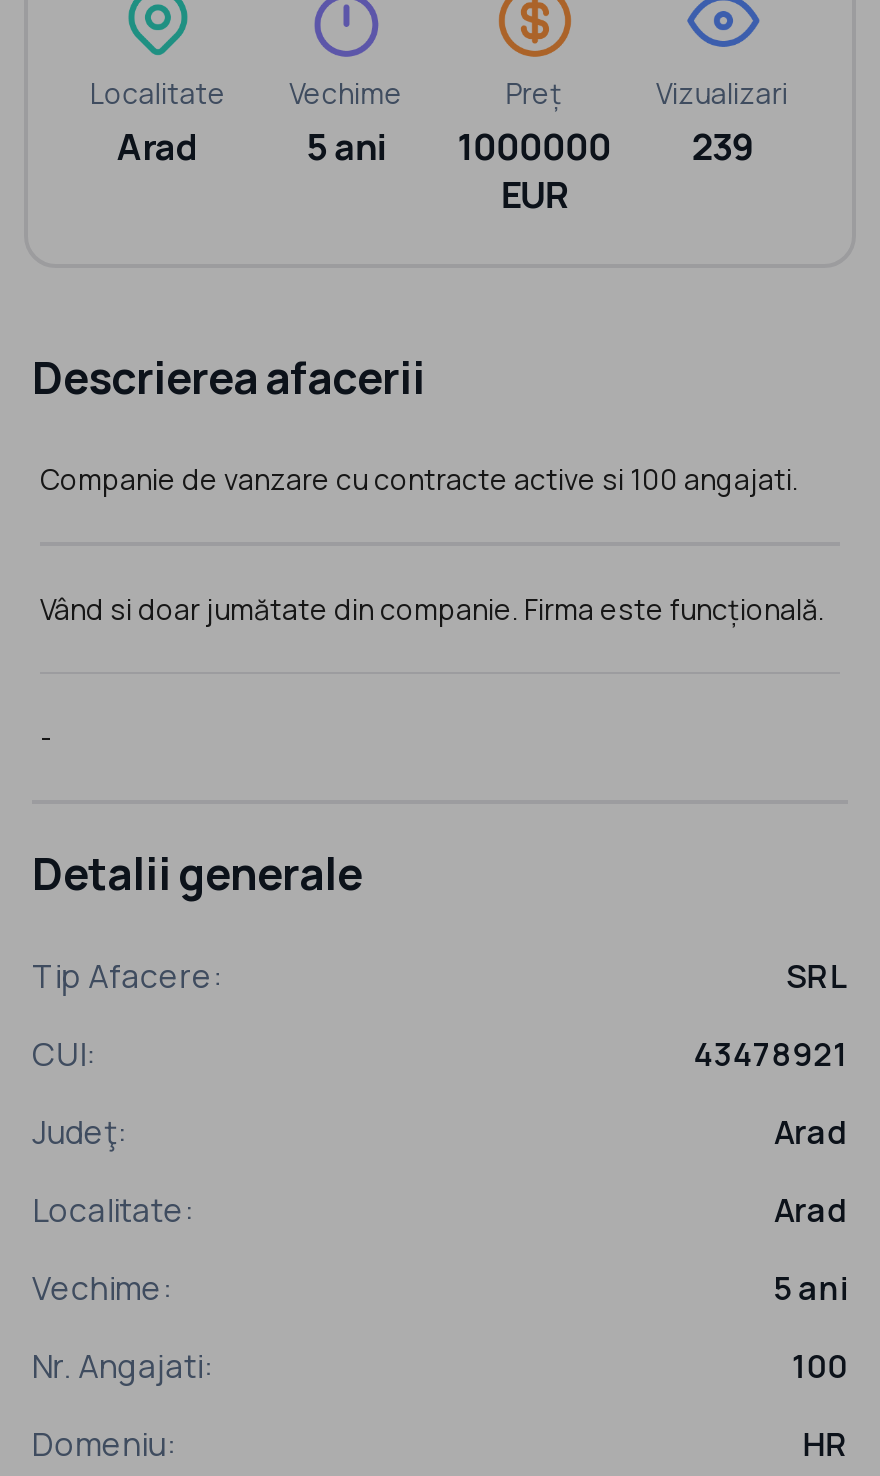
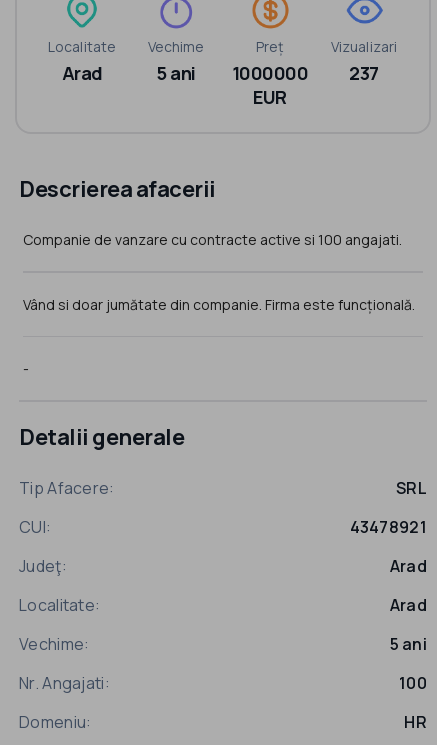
[306,123,752,171] 5 ani 1000000 239 -> [156,61,379,85] 5 ani 1000000 237

